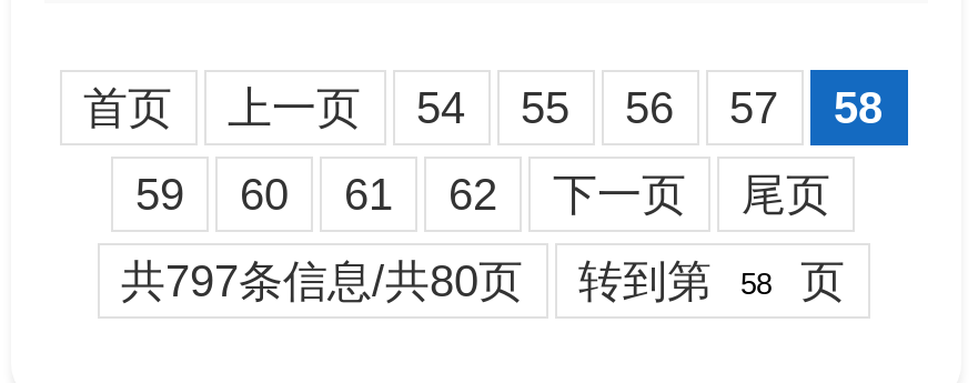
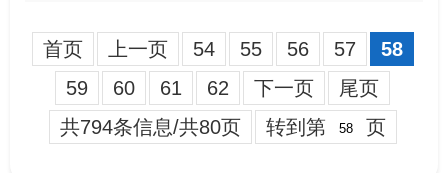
[121,256,523,305] 共797条信息/共80页 -> [59,116,240,138] 共794条信息/共80页

